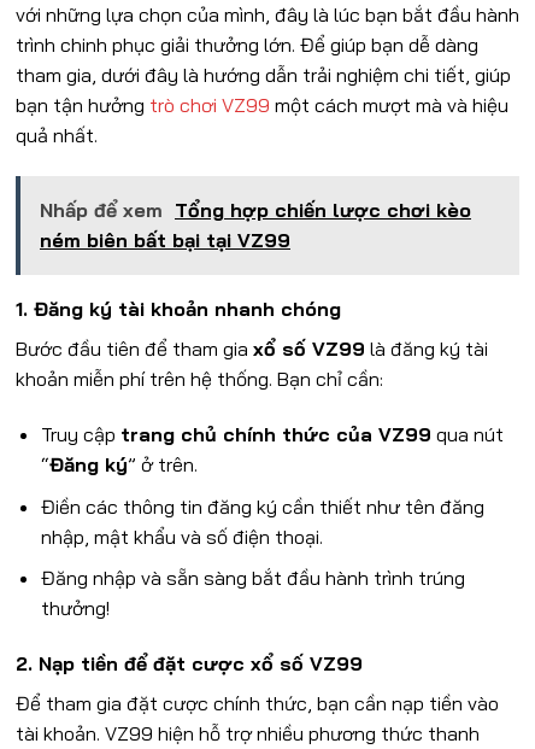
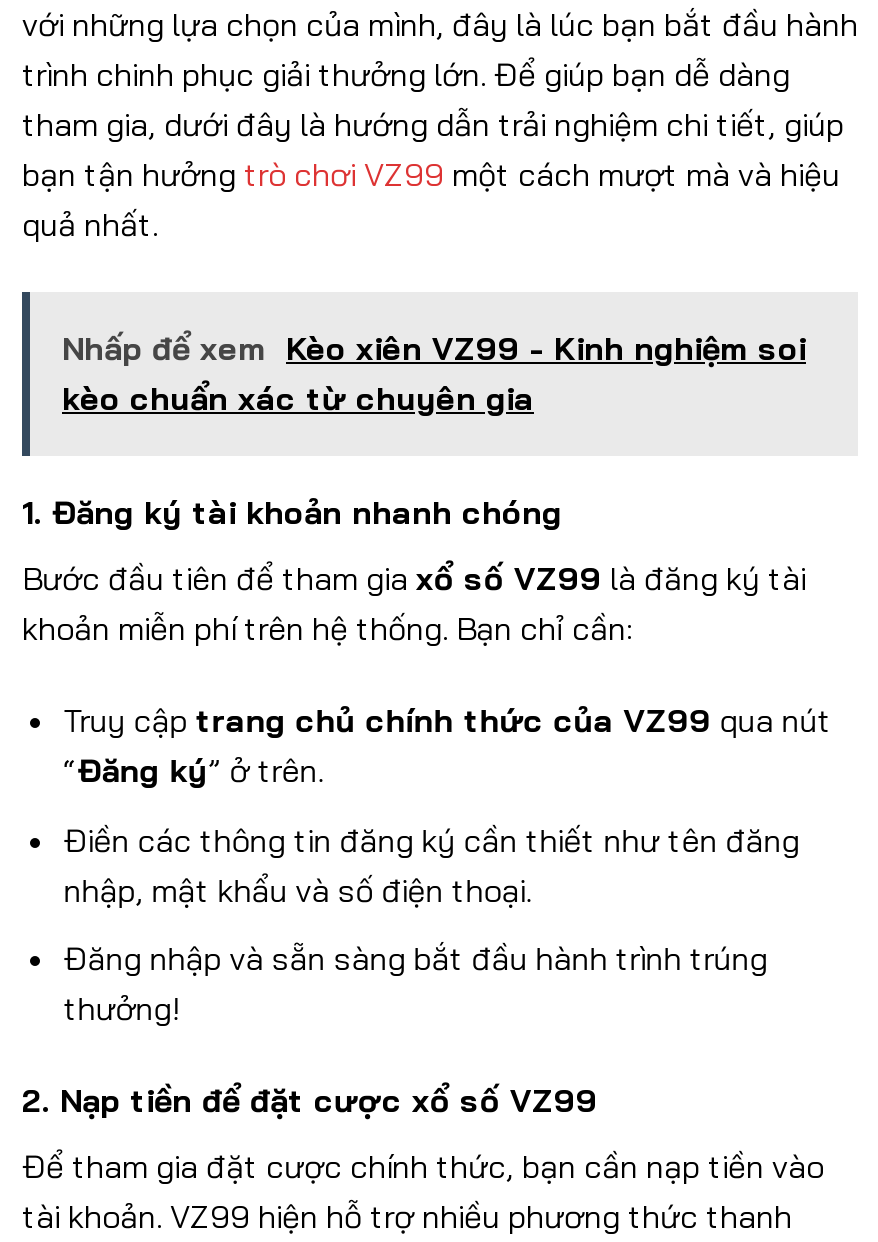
[40,198,471,252] Nhấp để xem Tổng hợp chiến lược chơi kèo | ném biên bất bại tại VZ99 -> [62,328,806,418] Nhấp để xem Kèo xiên VZ99 - Kinh nghiệm soi | kèo chuẩn xác từ chuyên gia

